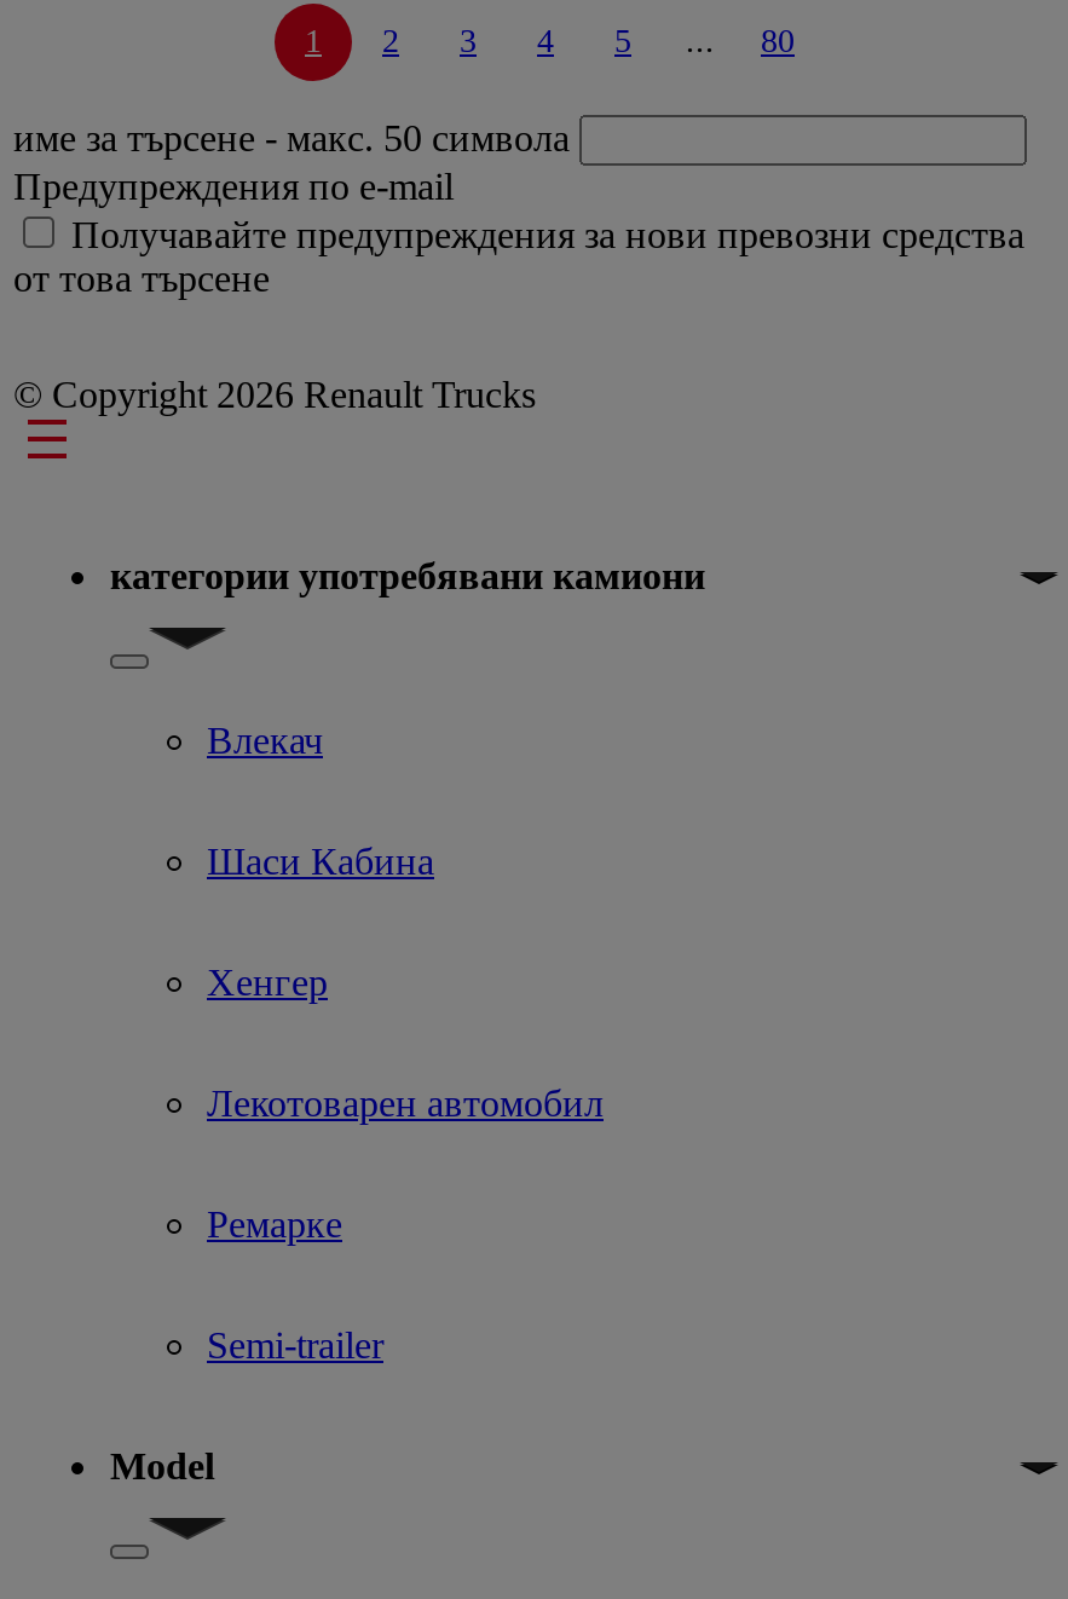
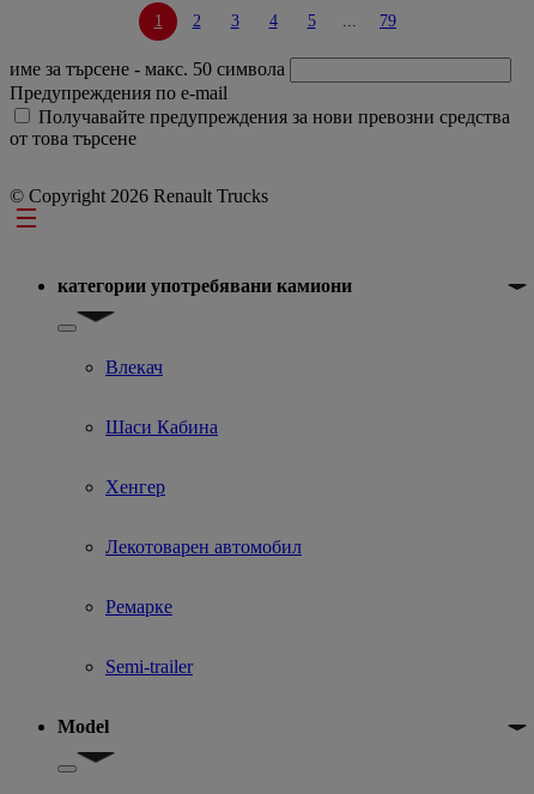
[761,23,795,60] 80 -> [380,12,396,30] 79

